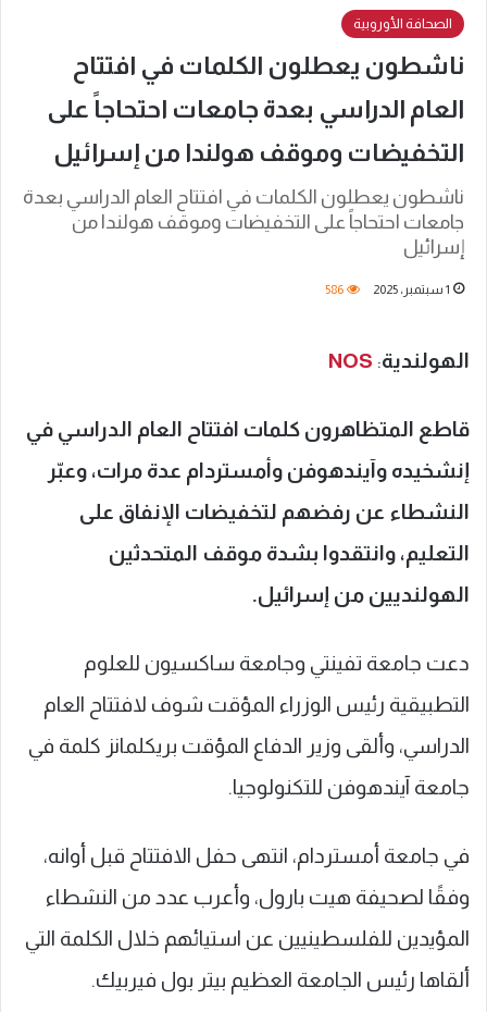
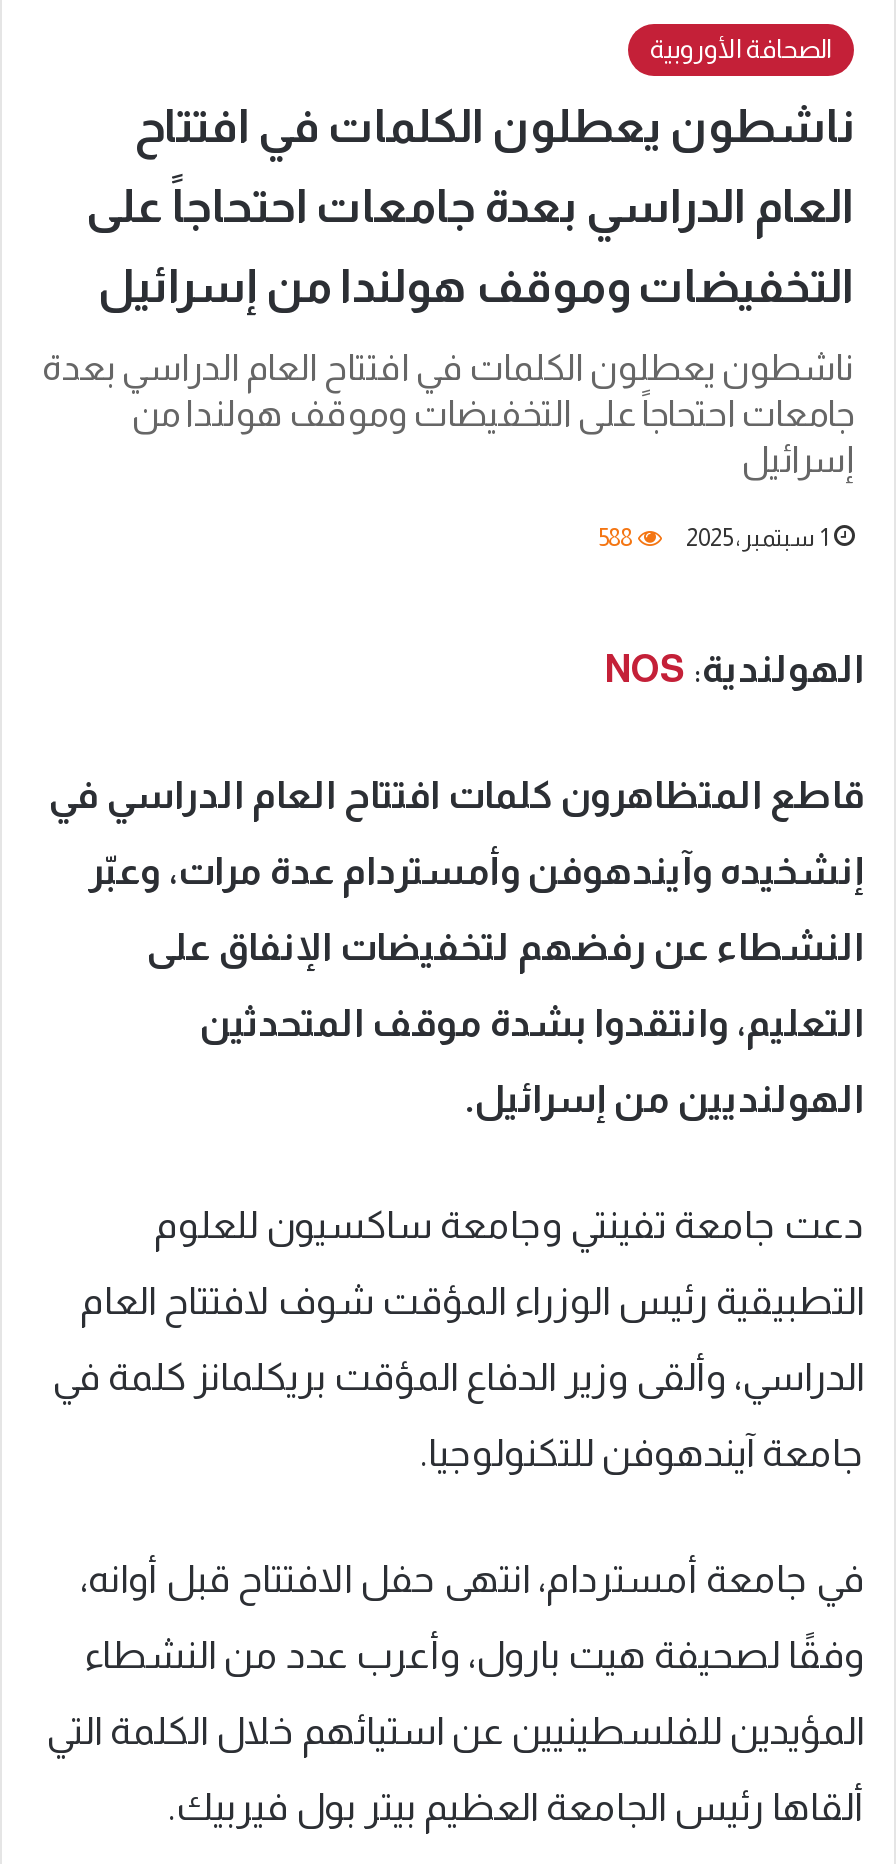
[325,282,344,297] 586 -> [598,524,632,552] 588

